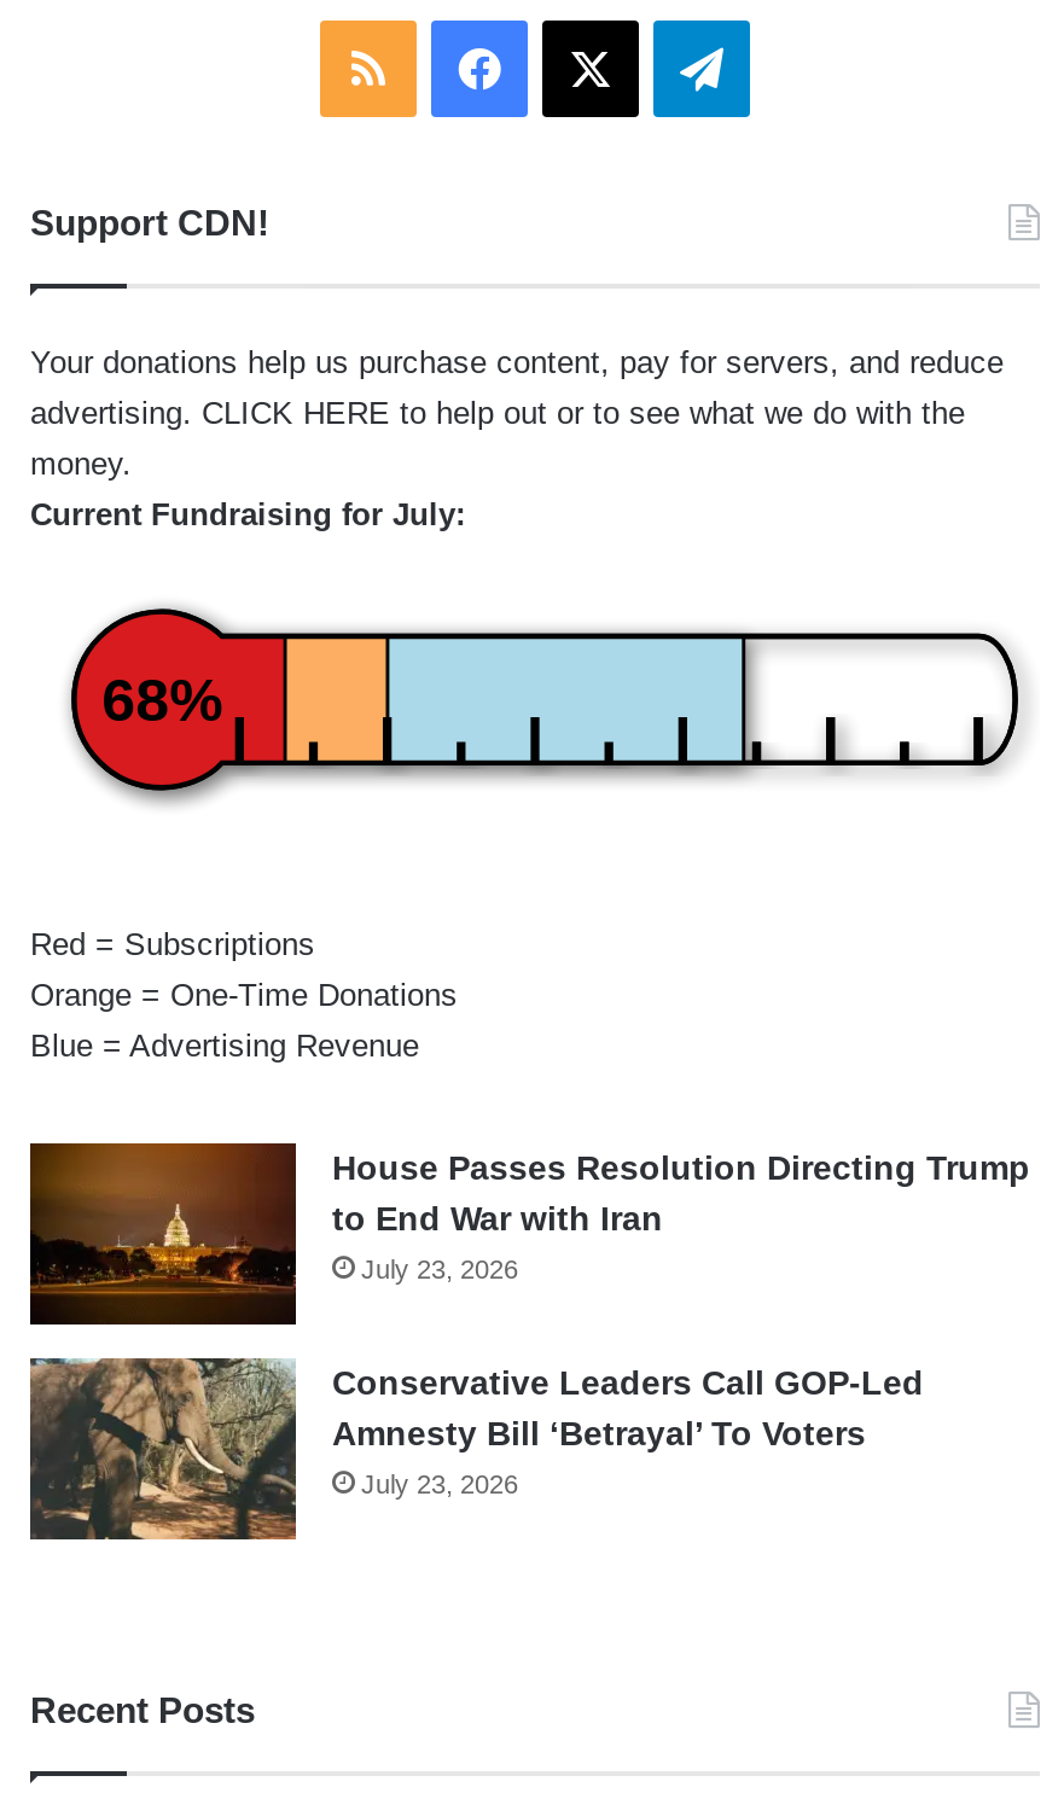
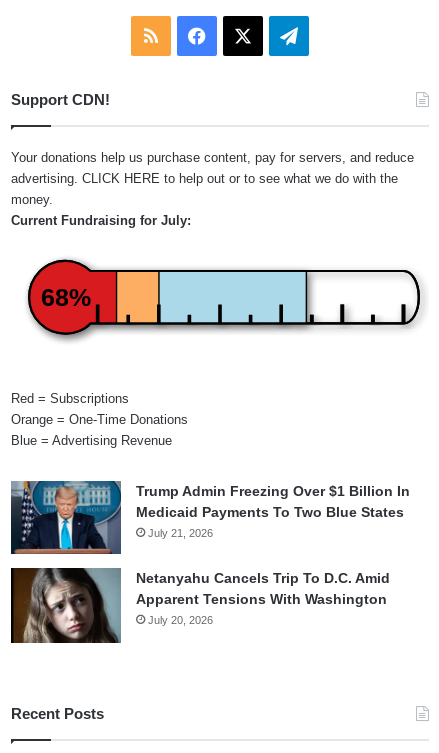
[28,1141,1030,1327] [image] | House Passes Resolution Directing Trump | to End War with Iran | July 23, 2026 -> [10,480,410,555] [image] | Trump Admin Freezing Over $1 Billion In | Medicaid Payments To Two Blue States | July 21, 2026
[28,1358,924,1542] [image] | Conservative Leaders Call GOP-Led | Amnesty Bill ‘Betrayal’ To Voters | July 23, 2026 -> [10,567,390,644] [image] | Netanyahu Cancels Trip To D.C. Amid | Apparent Tensions With Washington | July 20, 2026

